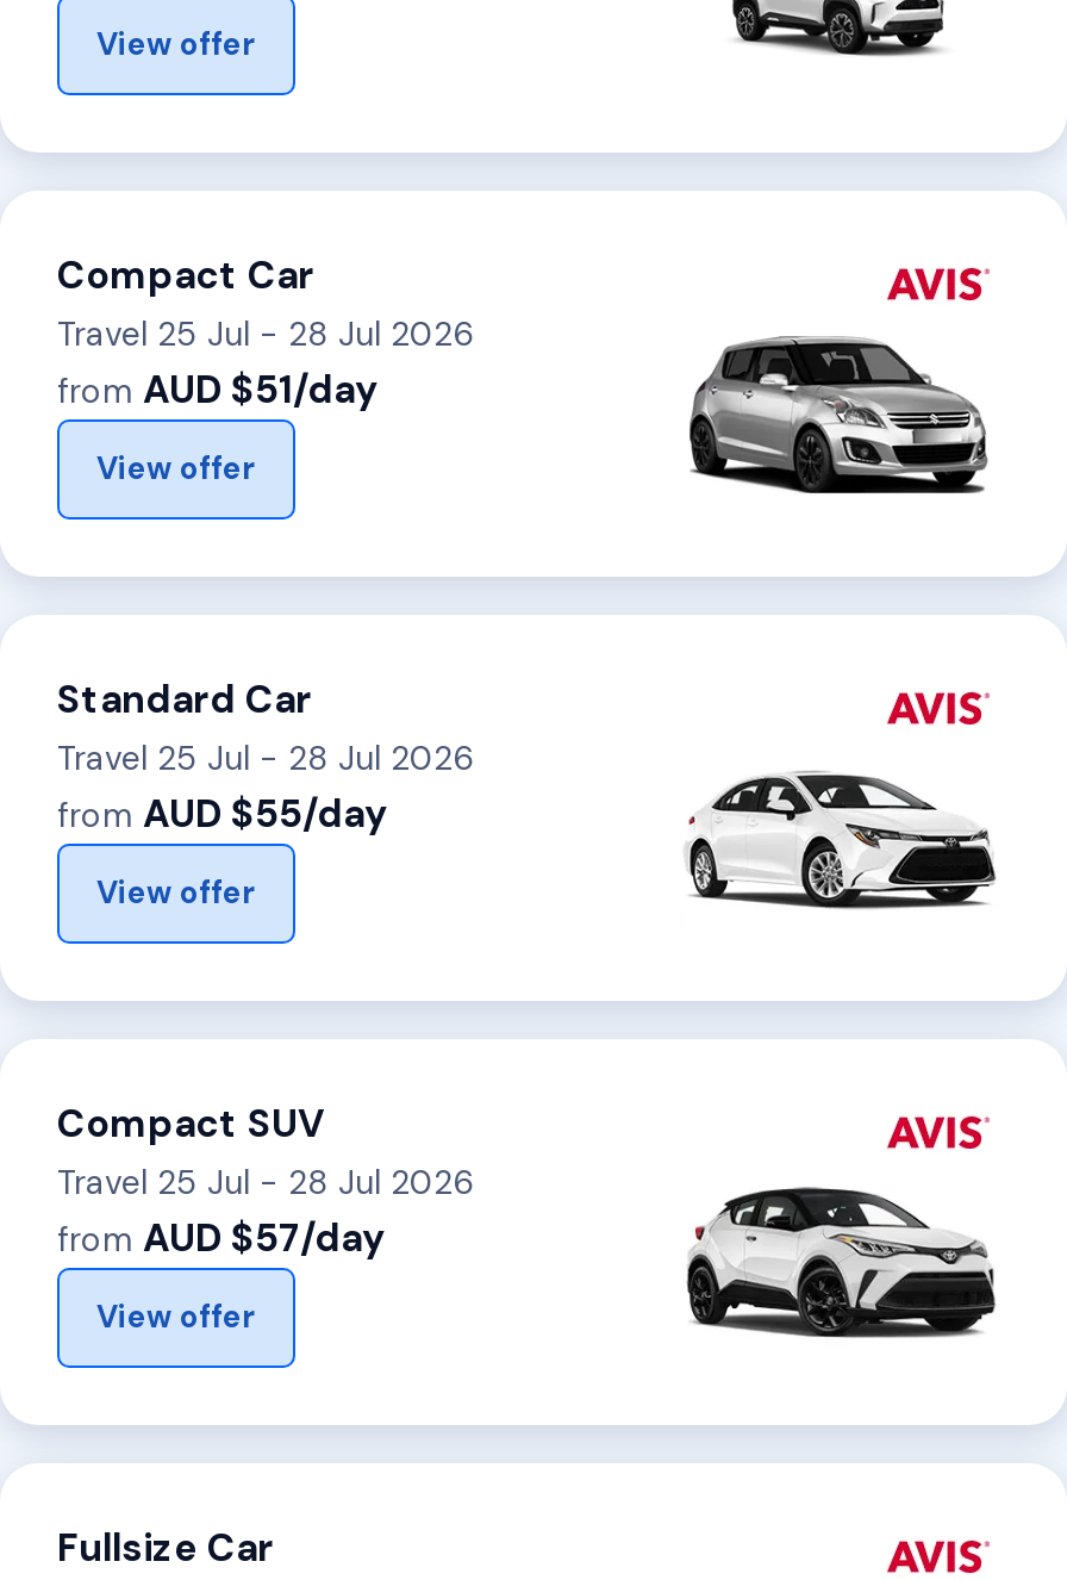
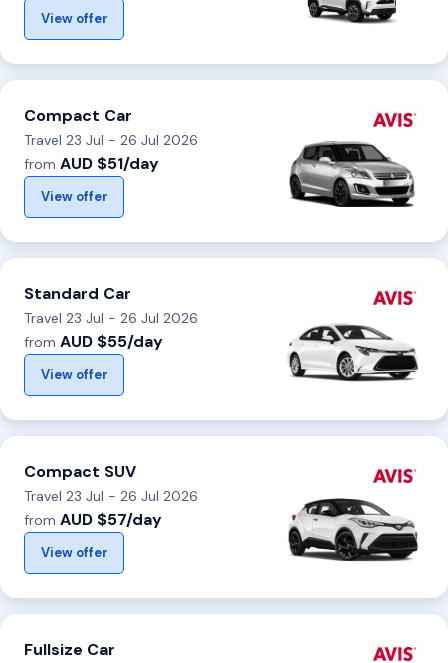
[57,312,474,355] Travel 25 Jul - 28 Jul 2026 -> [24,131,198,149] Travel 23 Jul - 26 Jul 2026
[57,736,474,779] Travel 25 Jul - 28 Jul 2026 -> [24,309,198,327] Travel 23 Jul - 26 Jul 2026
[57,1160,474,1203] Travel 25 Jul - 28 Jul 2026 -> [24,487,198,505] Travel 23 Jul - 26 Jul 2026

